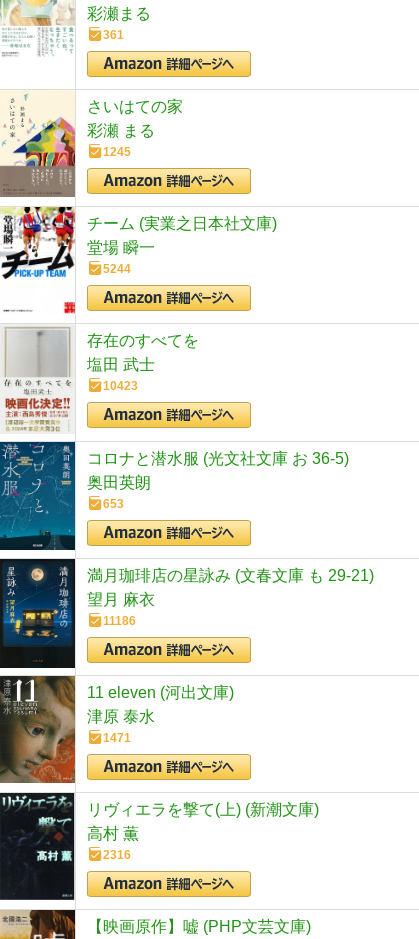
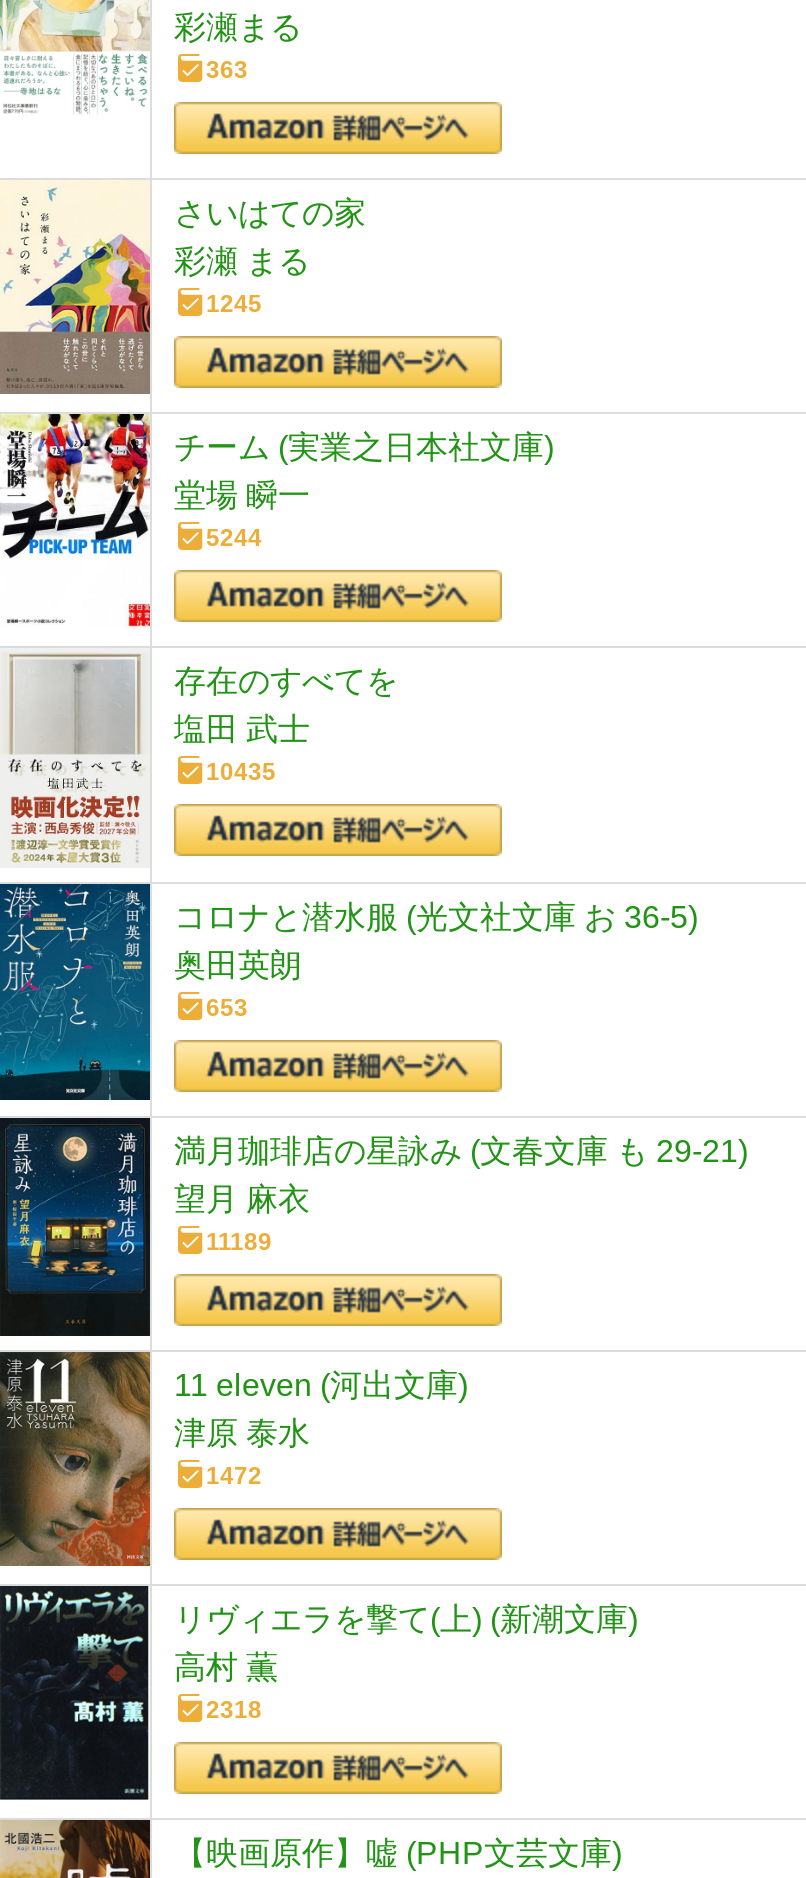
[103,28,124,42] 361 -> [206,56,248,84] 363
[103,379,138,393] 10423 -> [206,758,276,786] 10435
[103,614,136,628] 11186 -> [206,1228,272,1256] 11189
[103,731,131,745] 1471 -> [206,1462,262,1490] 1472
[103,848,131,862] 2316 -> [206,1696,262,1724] 2318

